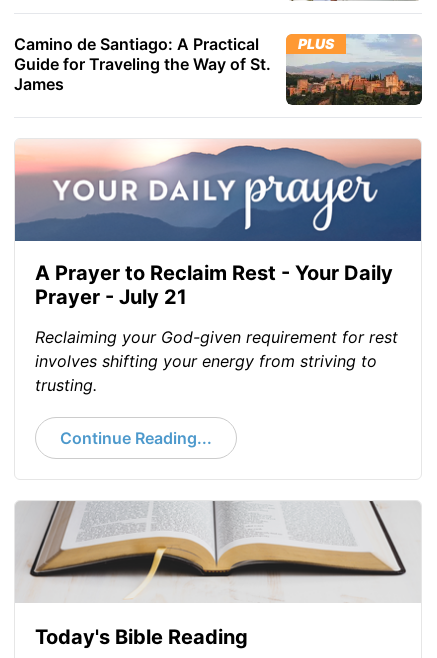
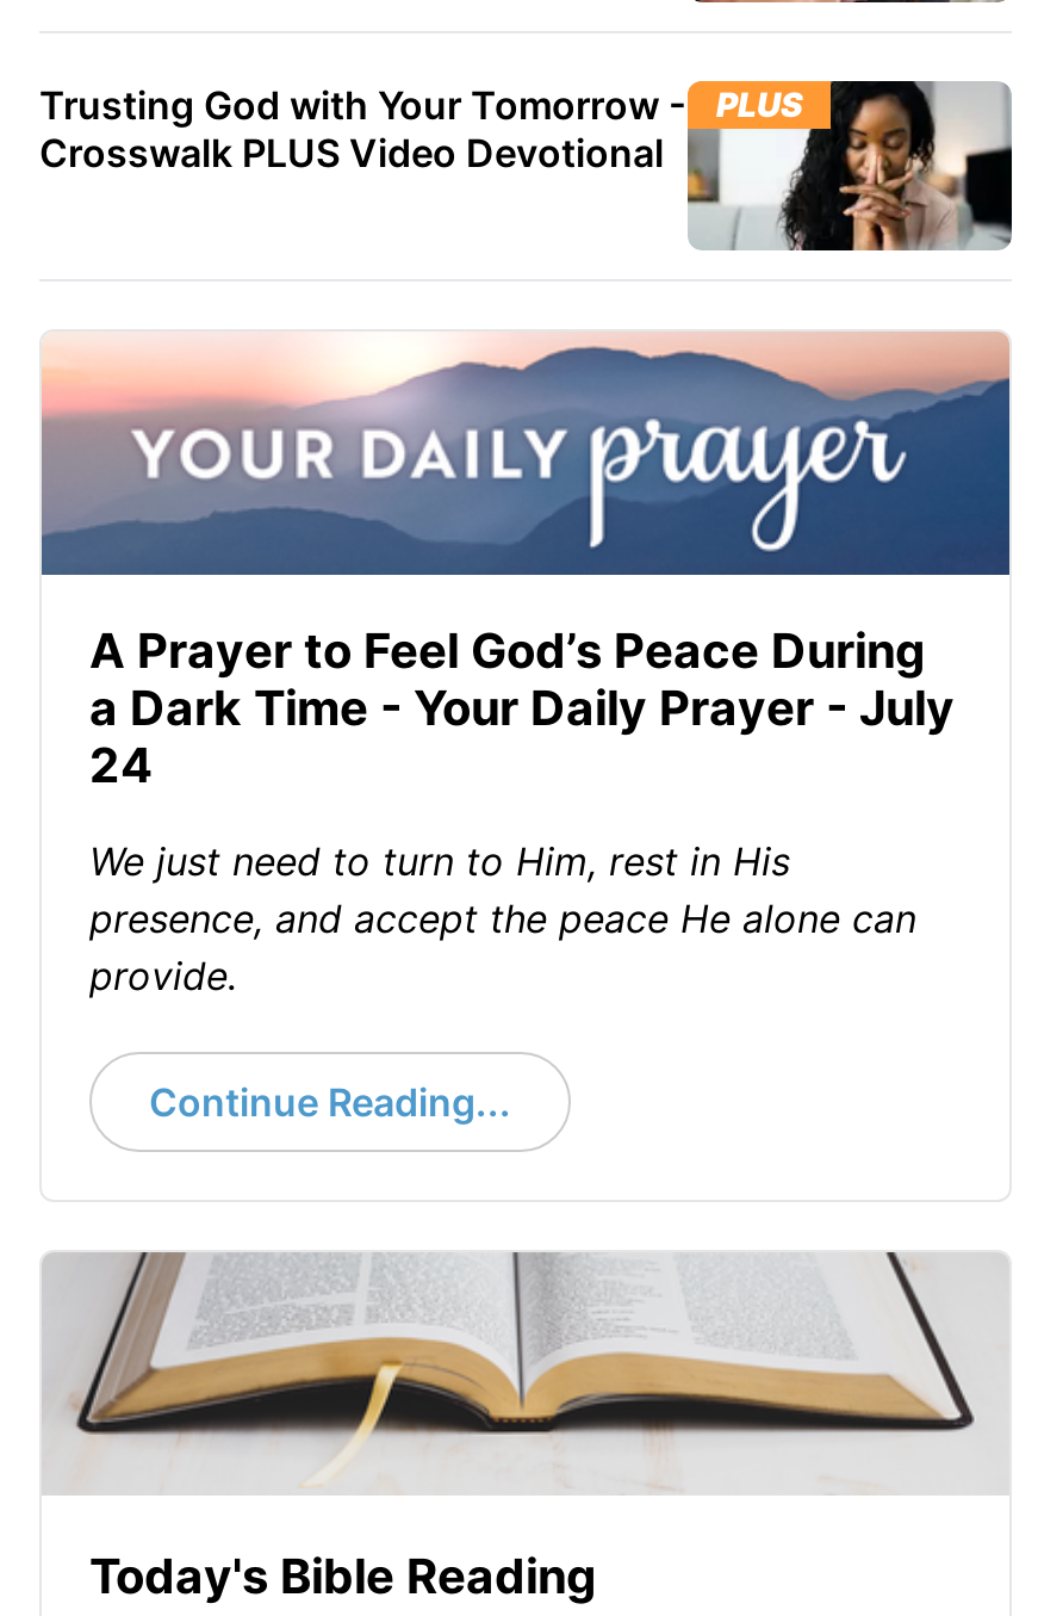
[14,34,423,106] [image] | Camino de Santiago: A Practical | Guide for Traveling the Way of St. | James -> [39,79,1014,253] [image] | Trusting God with Your Tomorrow - | Crosswalk PLUS Video Devotional
[35,261,393,309] A Prayer to Reclaim Rest - Your Daily | Prayer - July 21 -> [89,622,955,794] A Prayer to Feel God’s Peace During | a Dark Time - Your Daily Prayer - July | 24
[35,327,398,395] Reclaiming your God-given requirement for rest | involves shifting your energy from striving to | trusting. -> [89,837,916,999] We just need to turn to Him, rest in His | presence, and accept the peace He alone can | provide.

